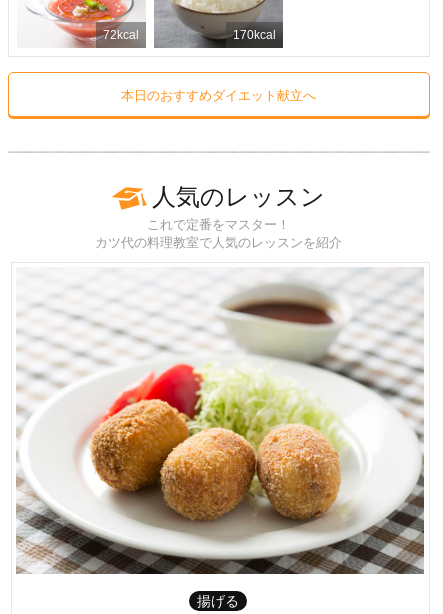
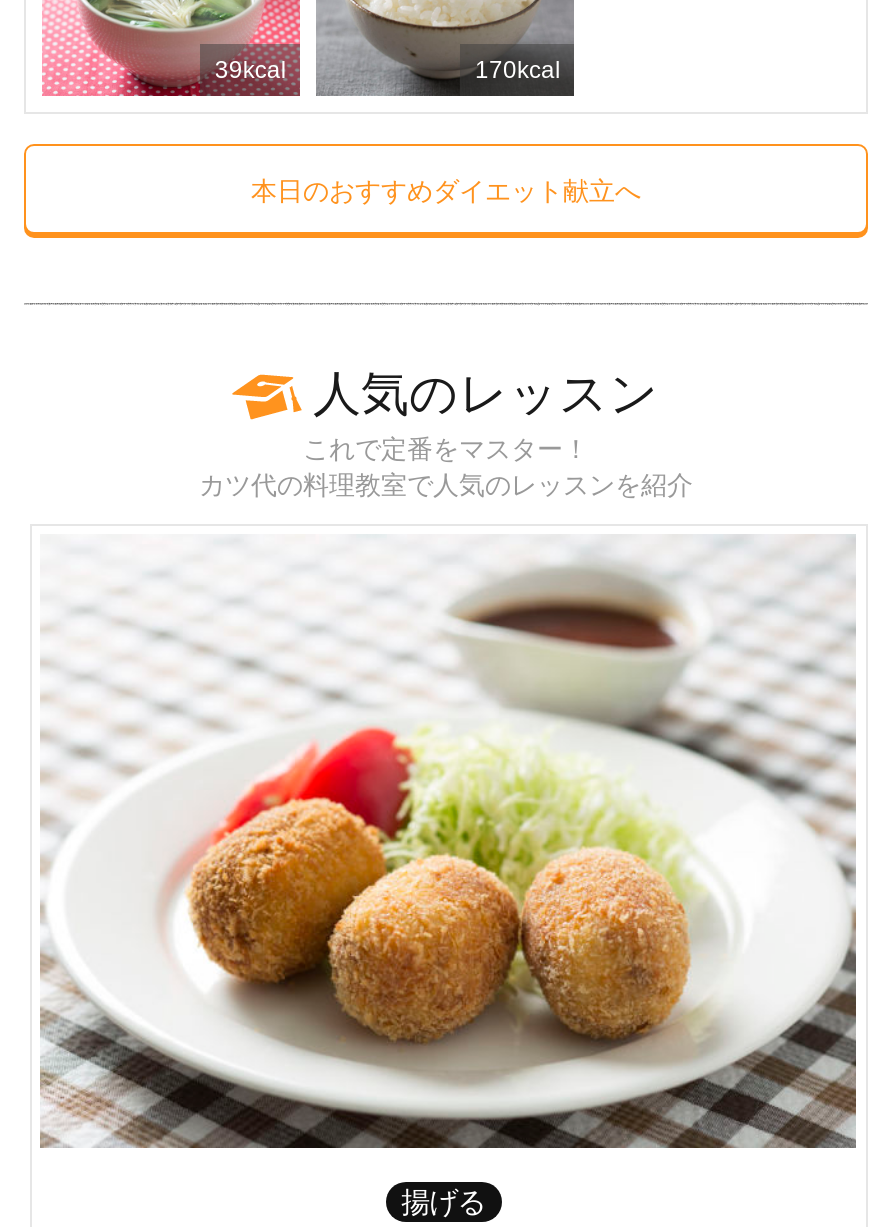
[103,28,139,42] 72kcal -> [215,56,287,84] 39kcal

